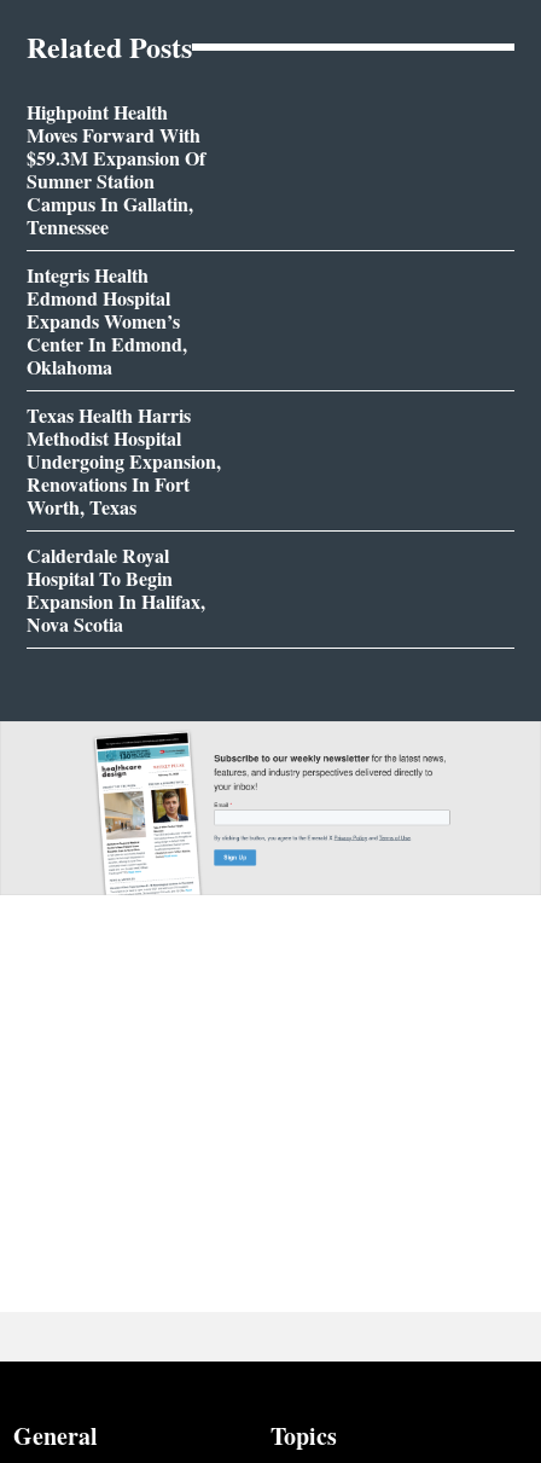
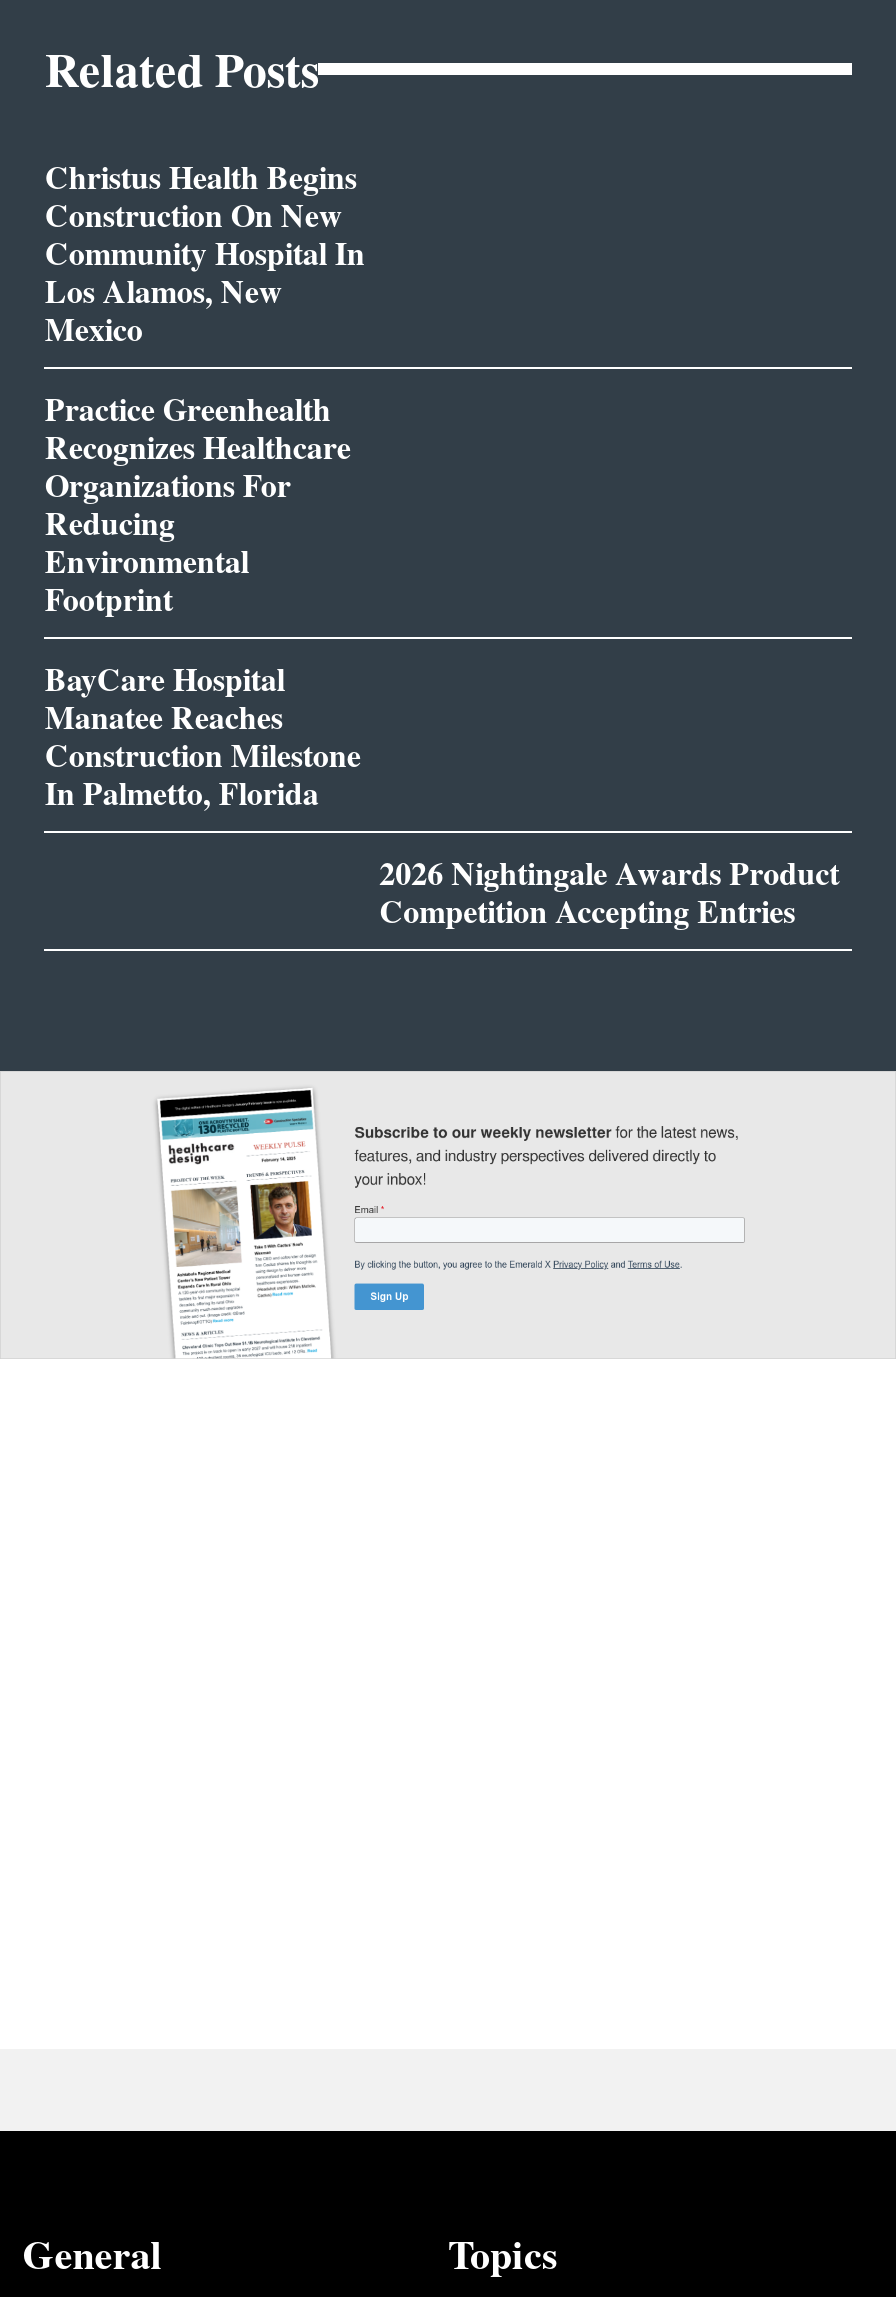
[27,98,206,241] Highpoint Health | Moves Forward With | $59.3M Expansion Of | Sumner Station | Campus In Gallatin, | Tennessee -> [45,153,365,351] Christus Health Begins | Construction On New | Community Hospital In | Los Alamos, New | Mexico
[27,261,188,381] Integris Health | Edmond Hospital | Expands Women’s | Center In Edmond, | Oklahoma -> [45,385,351,621] Practice Greenhealth | Recognizes Healthcare | Organizations For | Reducing | Environmental | Footprint
[27,401,221,521] Texas Health Harris | Methodist Hospital | Undergoing Expansion, | Renovations In Fort | Worth, Texas -> [45,655,361,815] BayCare Hospital | Manatee Reaches | Construction Milestone | In Palmetto, Florida
[27,541,206,638] Calderdale Royal | Hospital To Begin | Expansion In Halifax, | Nova Scotia -> [379,849,839,933] 2026 Nightingale Awards Product | Competition Accepting Entries

